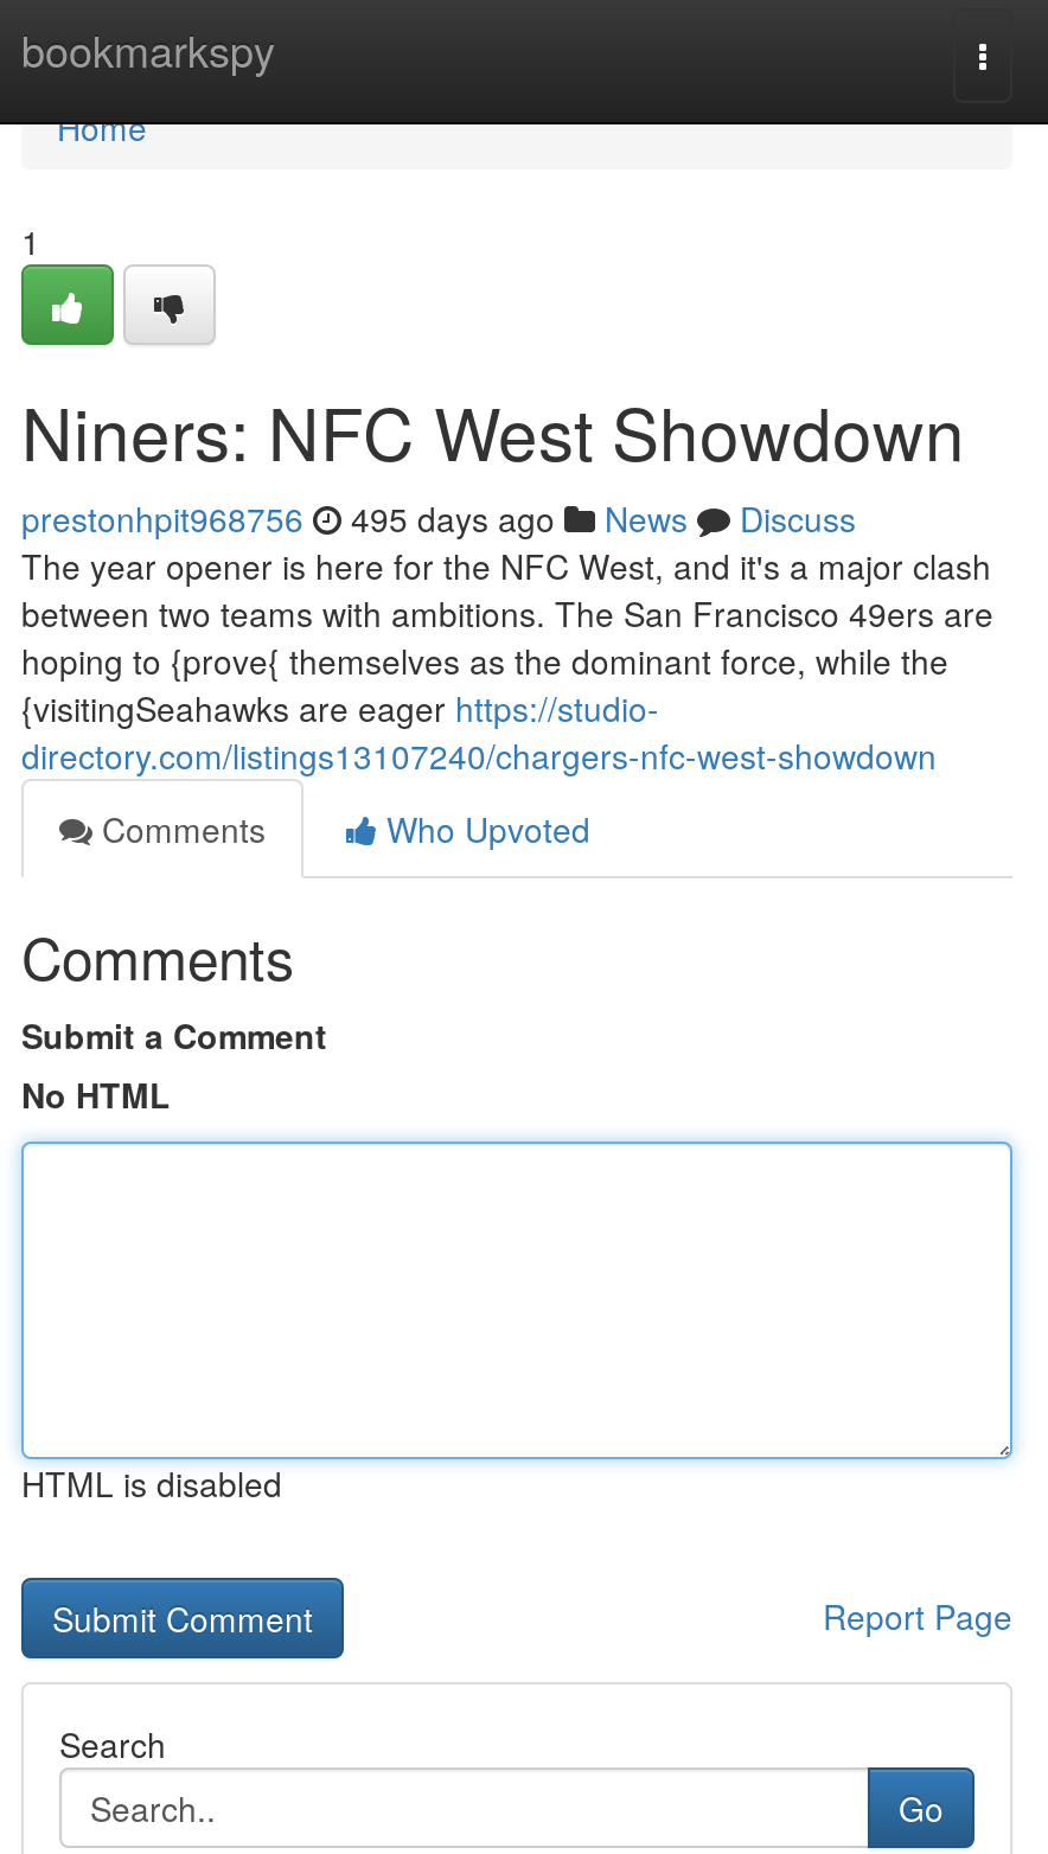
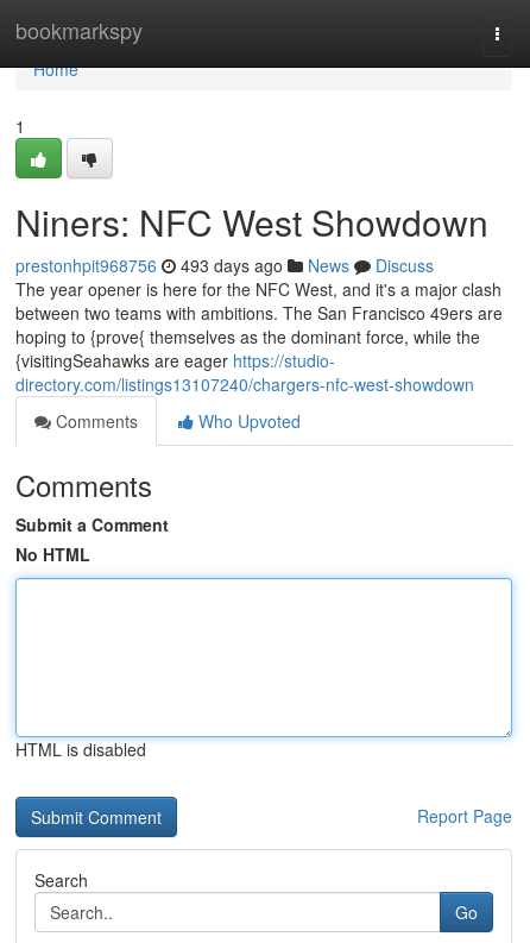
[21,494,856,542] prestonhpit968756 495 days ago News Discuss -> [15,253,434,277] prestonhpit968756 493 days ago News Discuss

